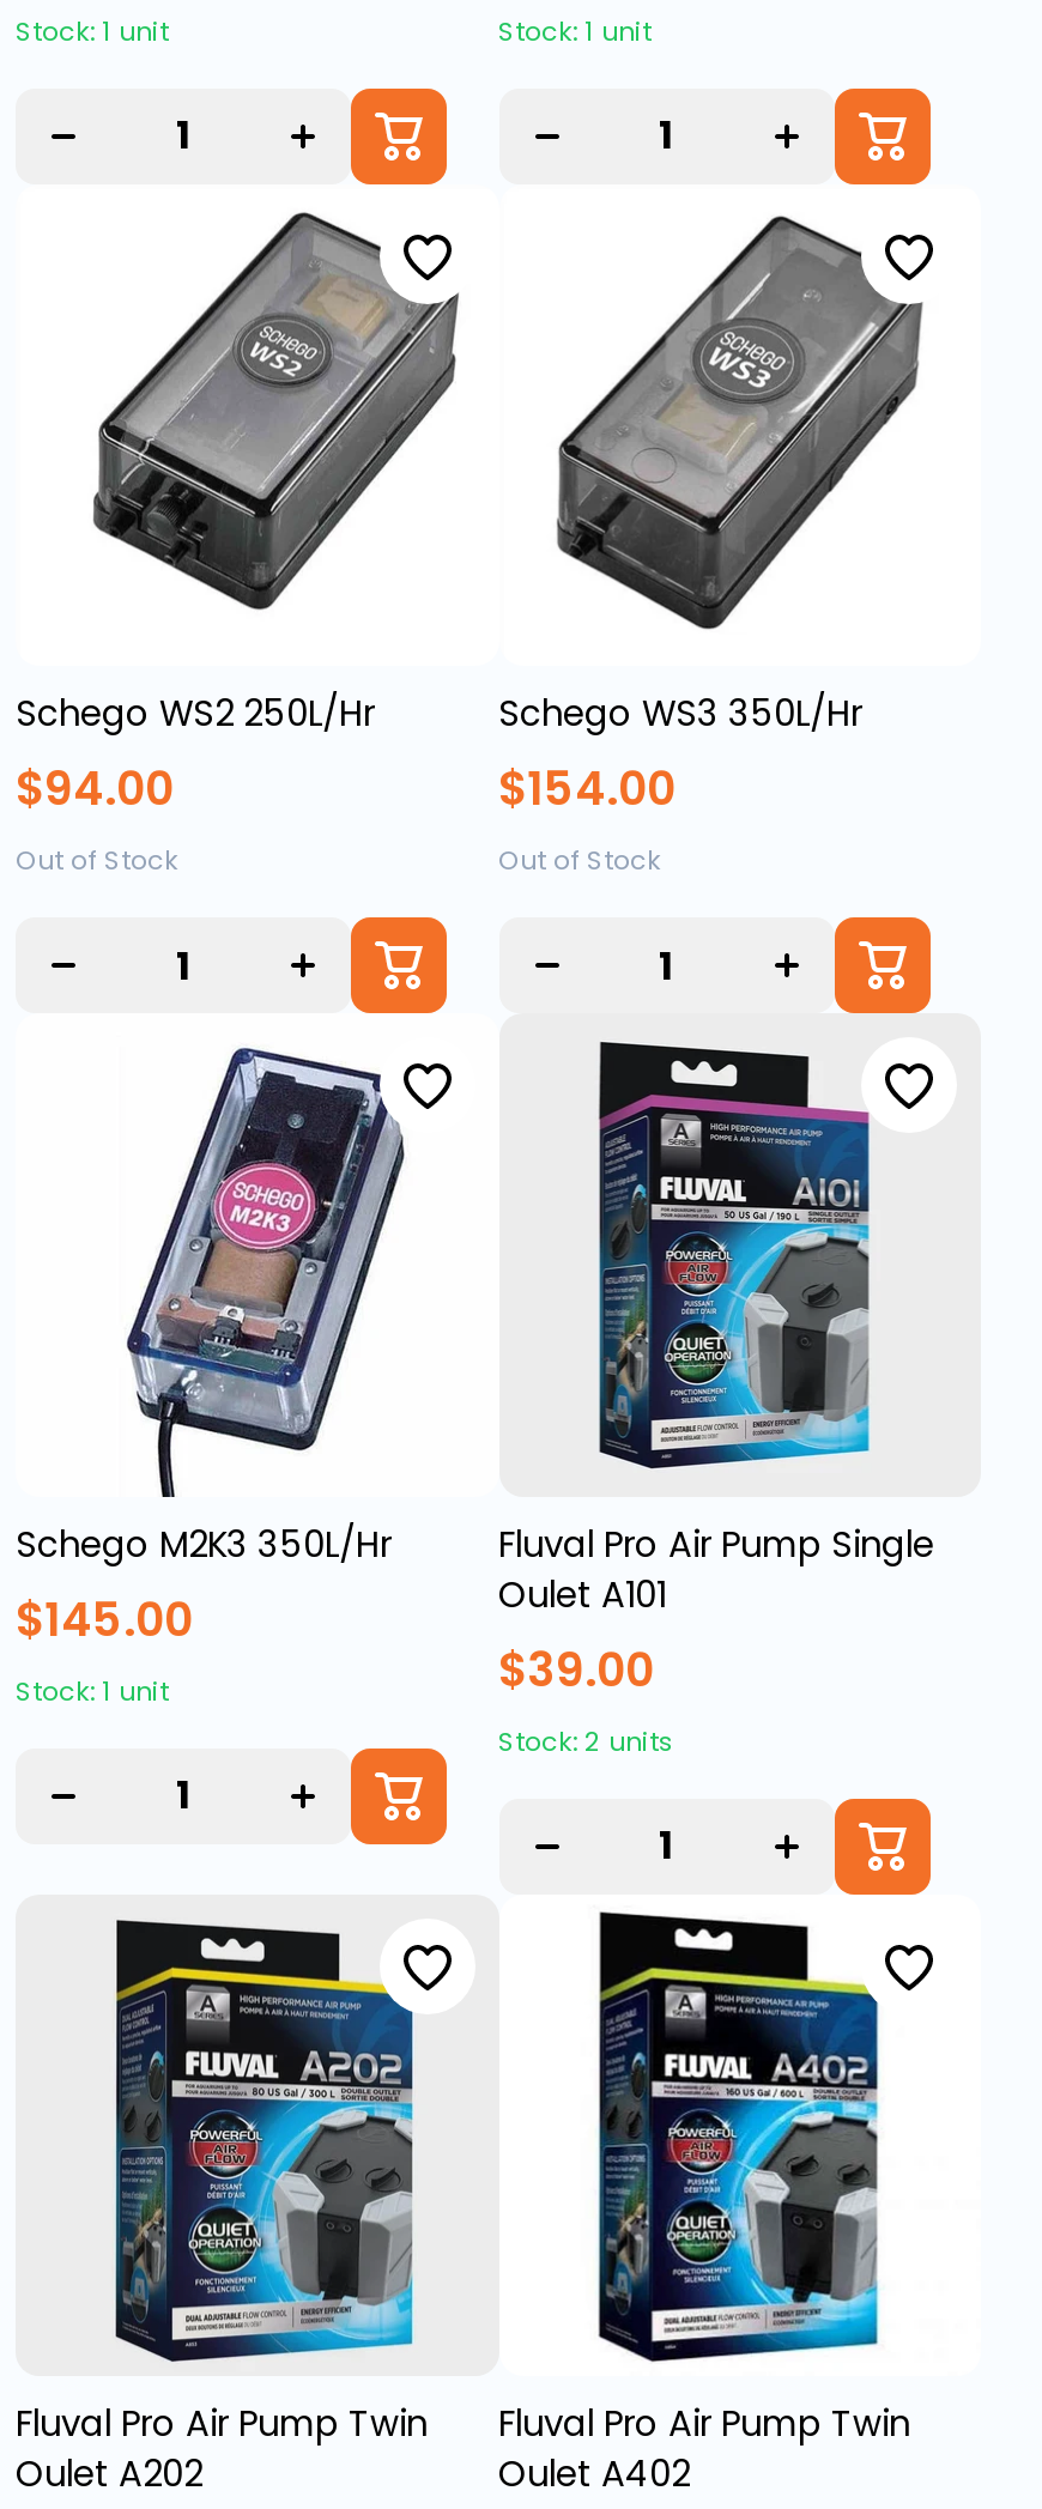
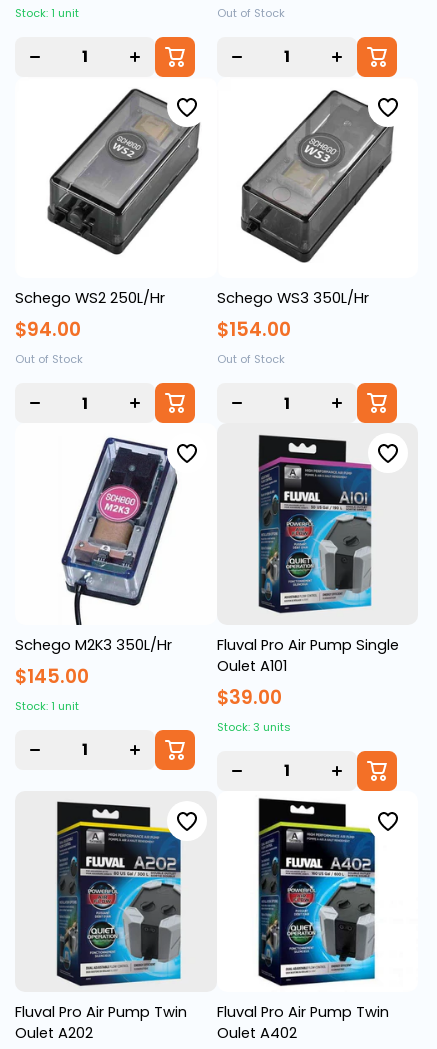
[498,11,652,50] Stock: 1 unit -> [216,5,284,21] Out of Stock
[498,1721,676,1760] Stock: 2 units -> [216,719,290,735] Stock: 3 units

